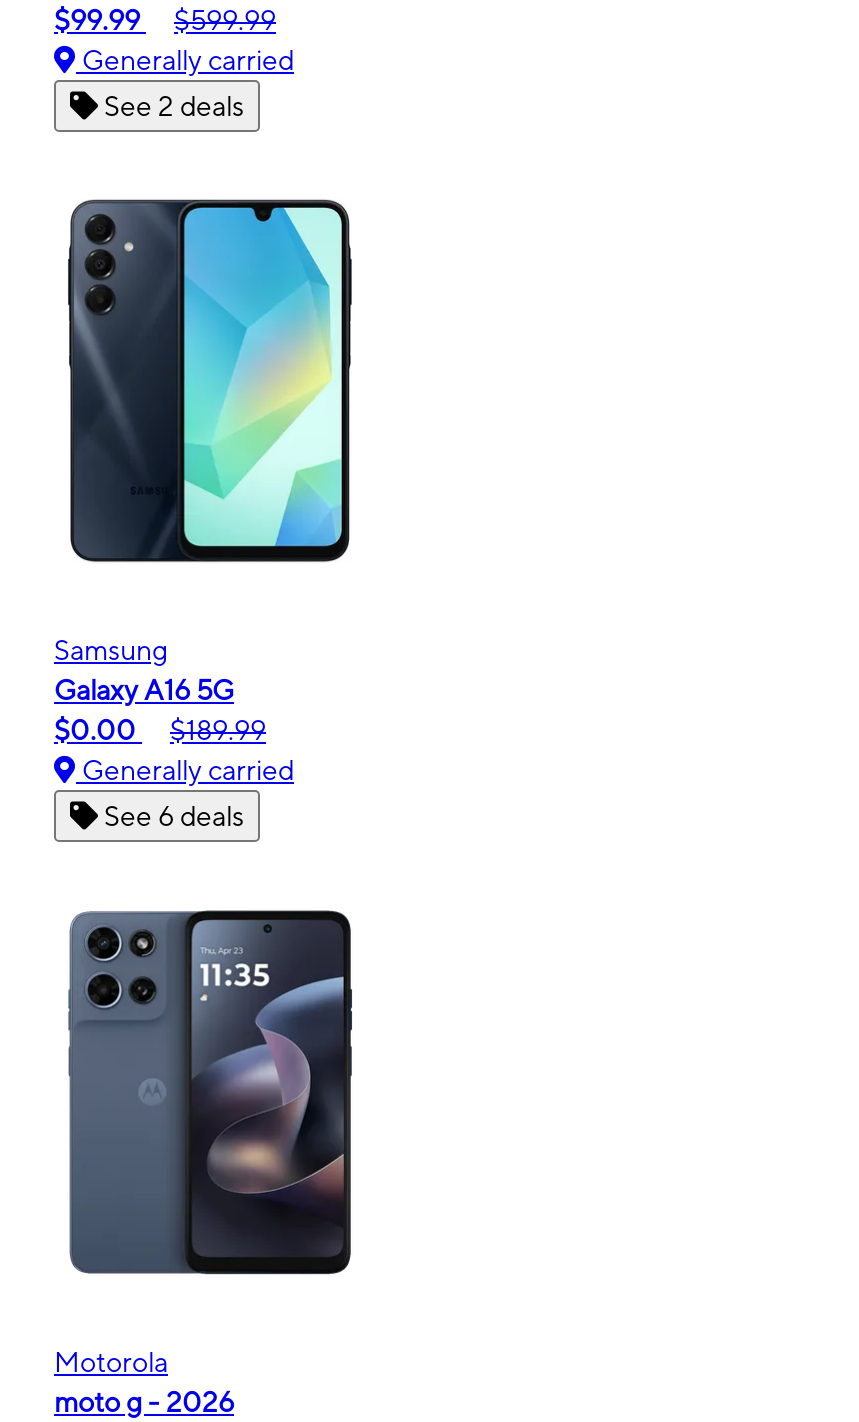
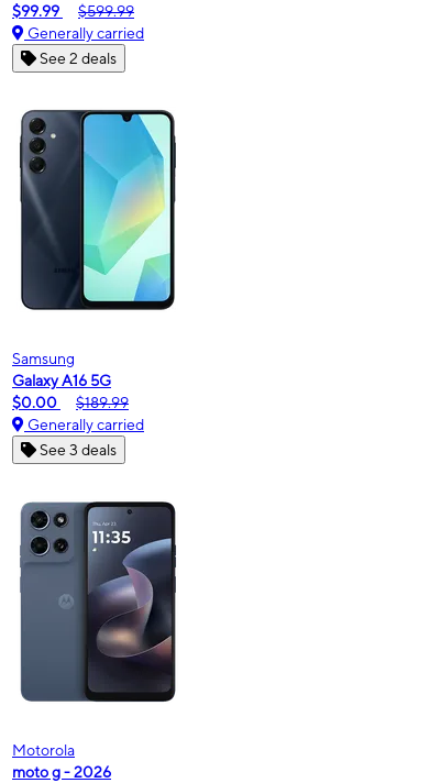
[104,801,244,833] See 6 deals -> [40,441,117,458] See 3 deals

